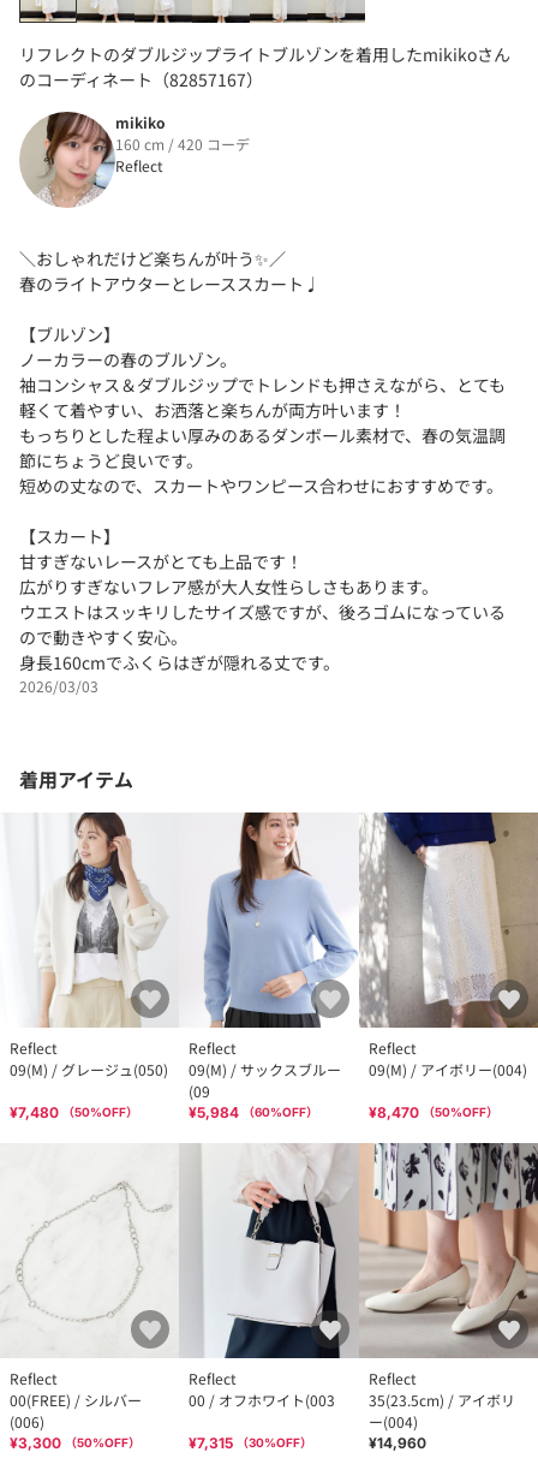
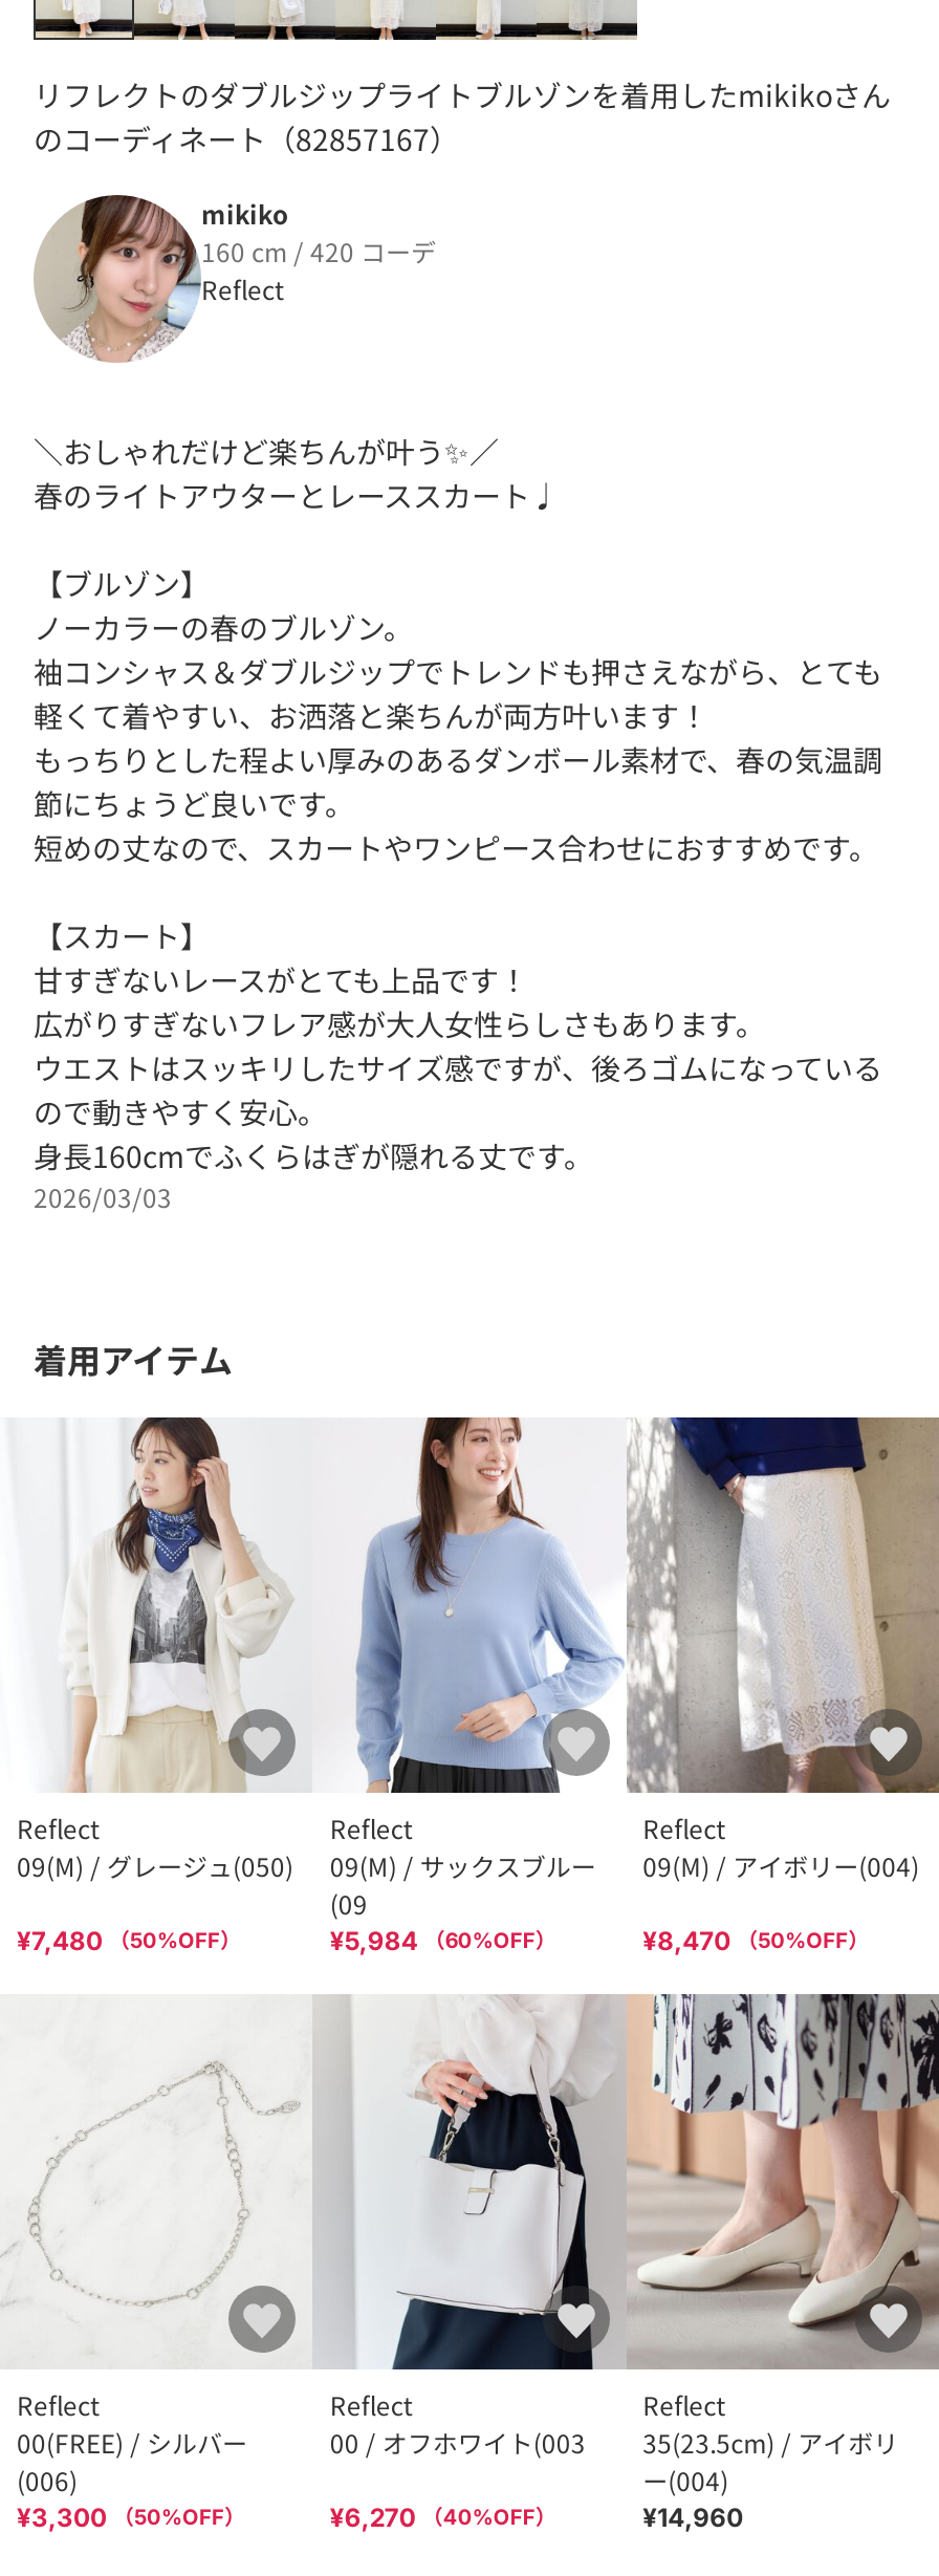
[189,1435,313,1453] ¥7,315 （30%OFF） -> [330,2503,556,2534] ¥6,270 （40%OFF）

